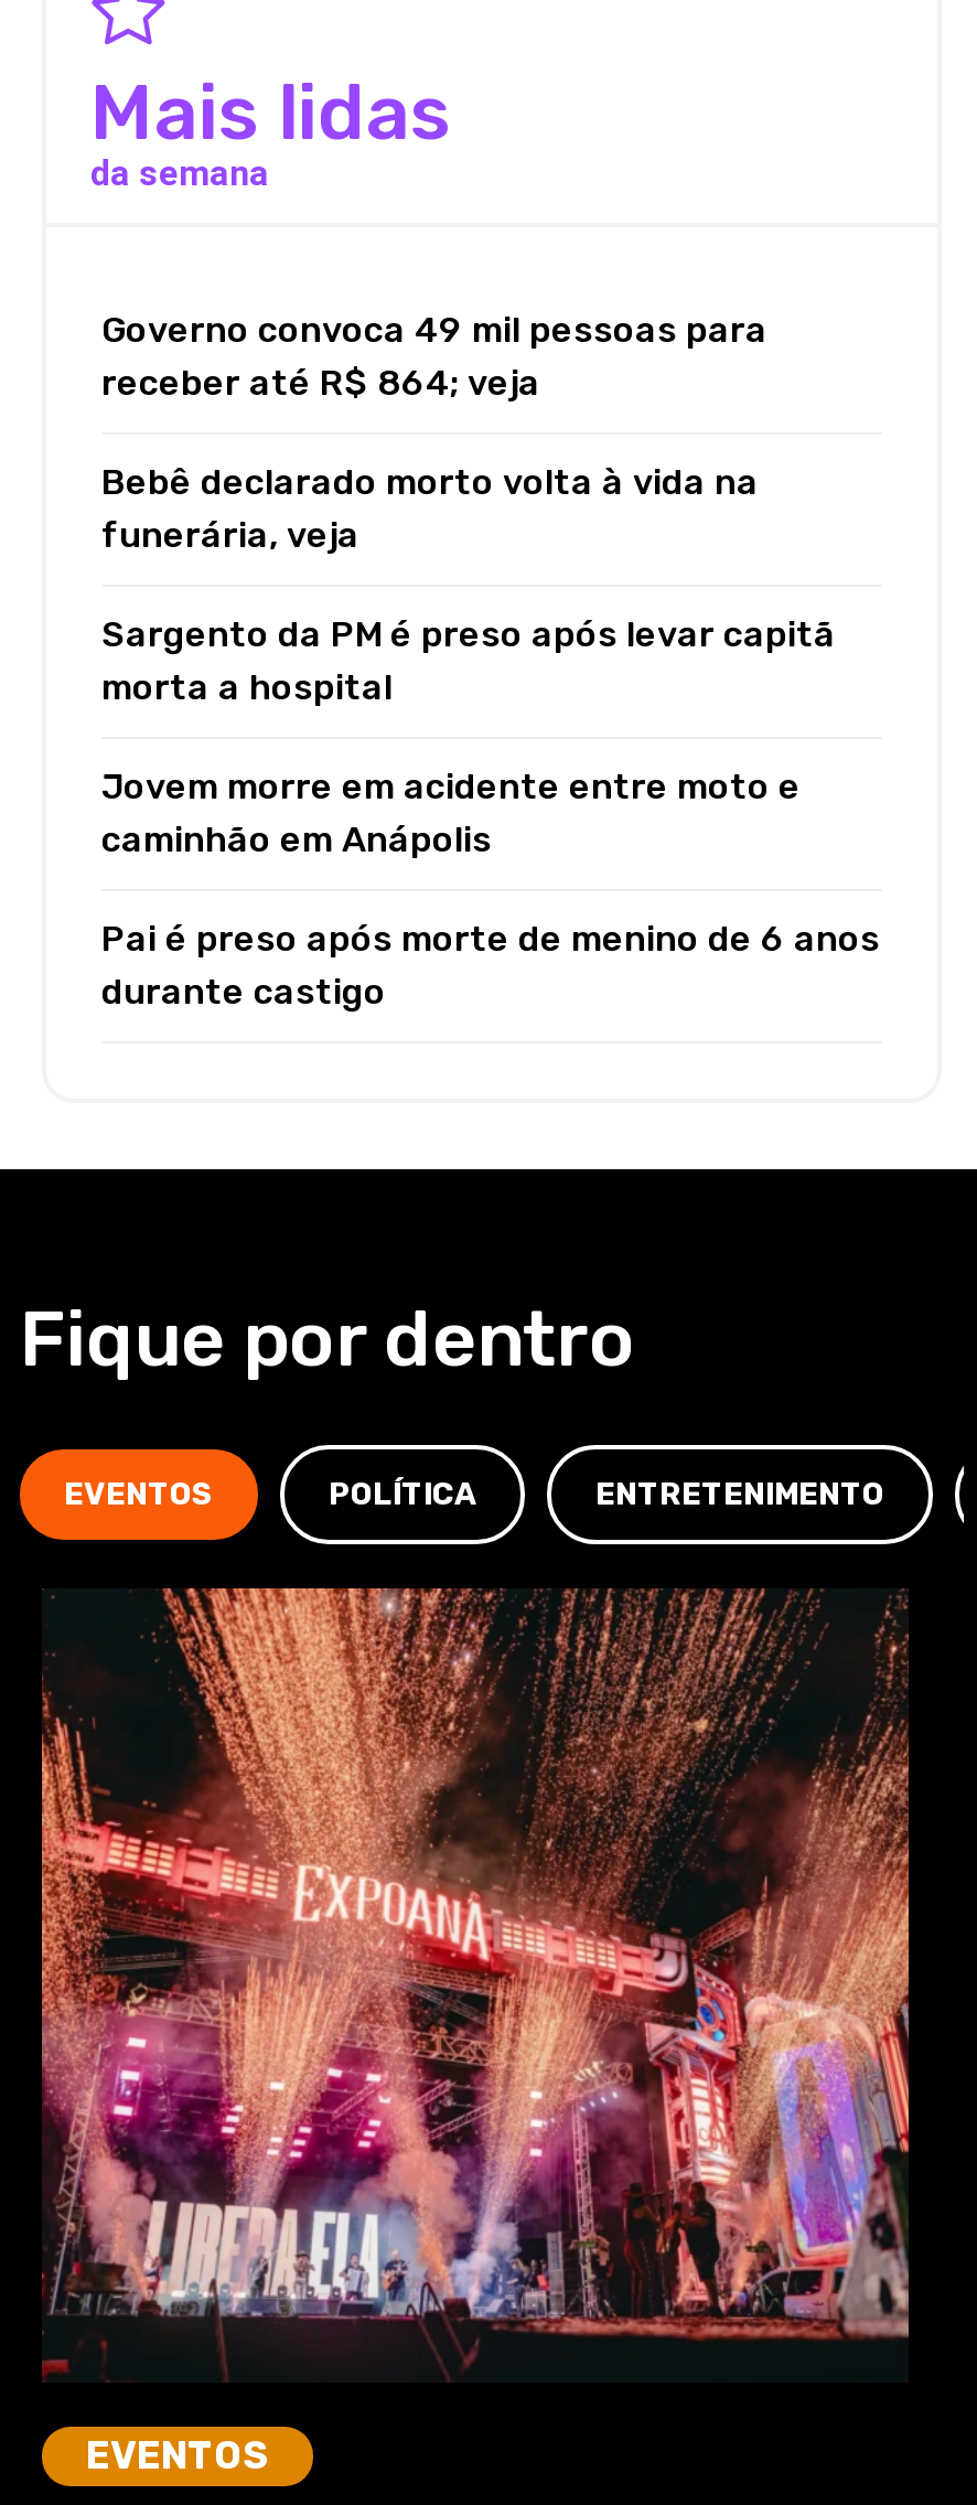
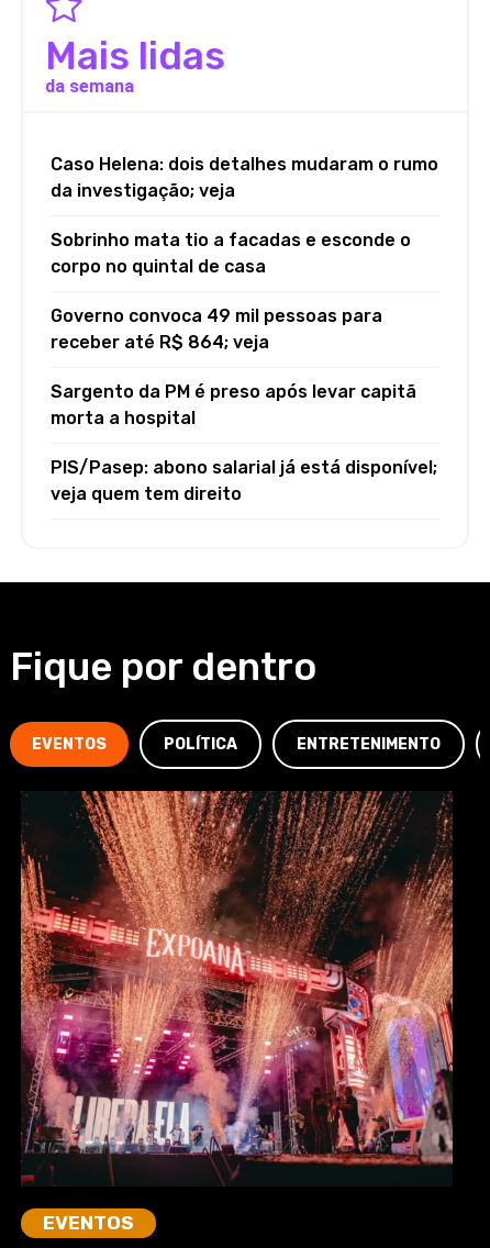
none -> [51,154,438,277] Caso Helena: dois detalhes mudaram o rumo | da investigação; veja | Sobrinho mata tio a facadas e esconde o | corpo no quintal de casa
moved [101,309,767,403] -> [51,305,382,353]: Governo convoca 49 mil pessoas para | receber até R$ 864; veja
[101,461,759,556] Bebê declarado morto volta à vida na | funerária, veja -> none
moved [101,613,836,708] -> [51,381,416,428]: Sargento da PM é preso após levar capitã | morta a hospital
[101,765,880,1012] Jovem morre em acidente entre moto e | caminhão em Anápolis | Pai é preso após morte de menino de 6 anos | durante castigo -> [51,457,437,504] PIS/Pasep: abono salarial já está disponível; | veja quem tem direito

